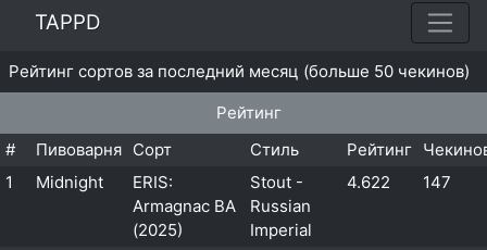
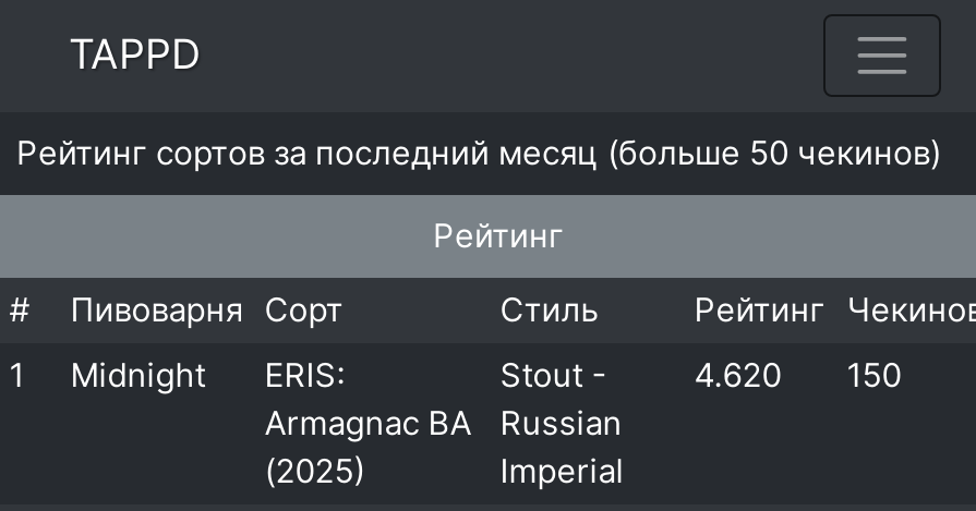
[347,172,390,192] 4.622 -> [694,354,781,396] 4.620
[423,172,451,192] 147 -> [847,354,901,396] 150

